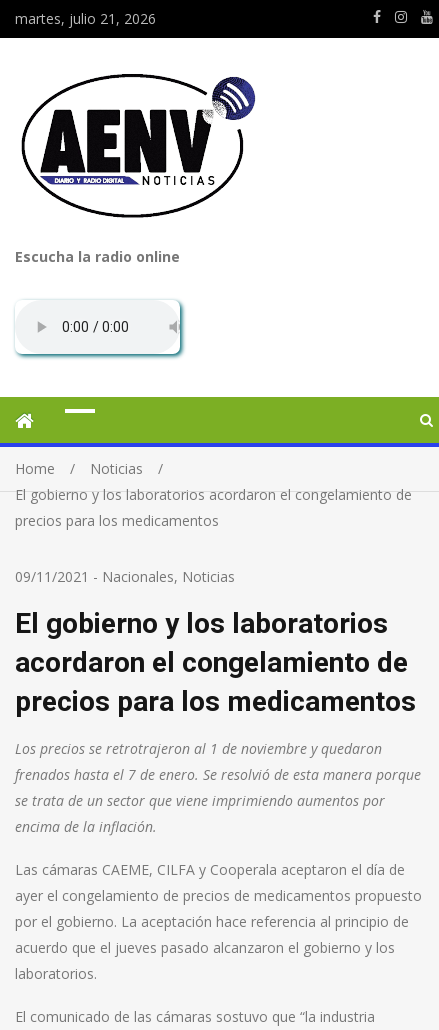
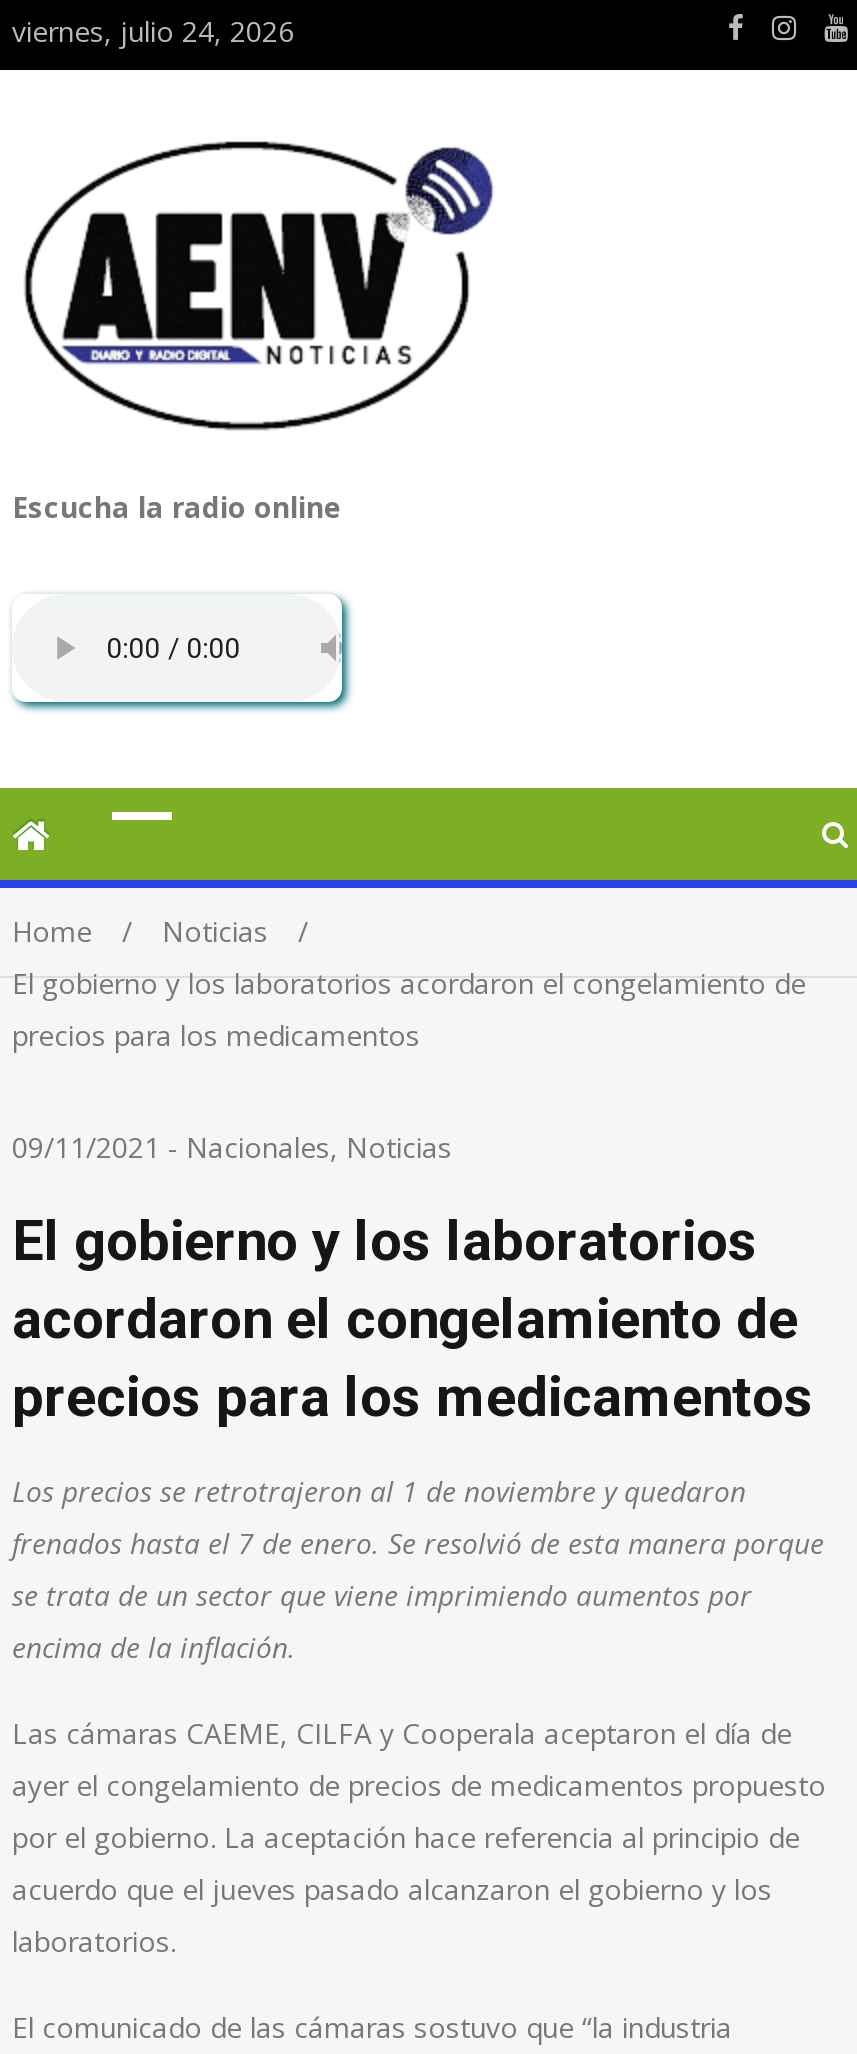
[15,9,156,28] martes, julio 21, 2026 -> [12,12,294,50] viernes, julio 24, 2026

